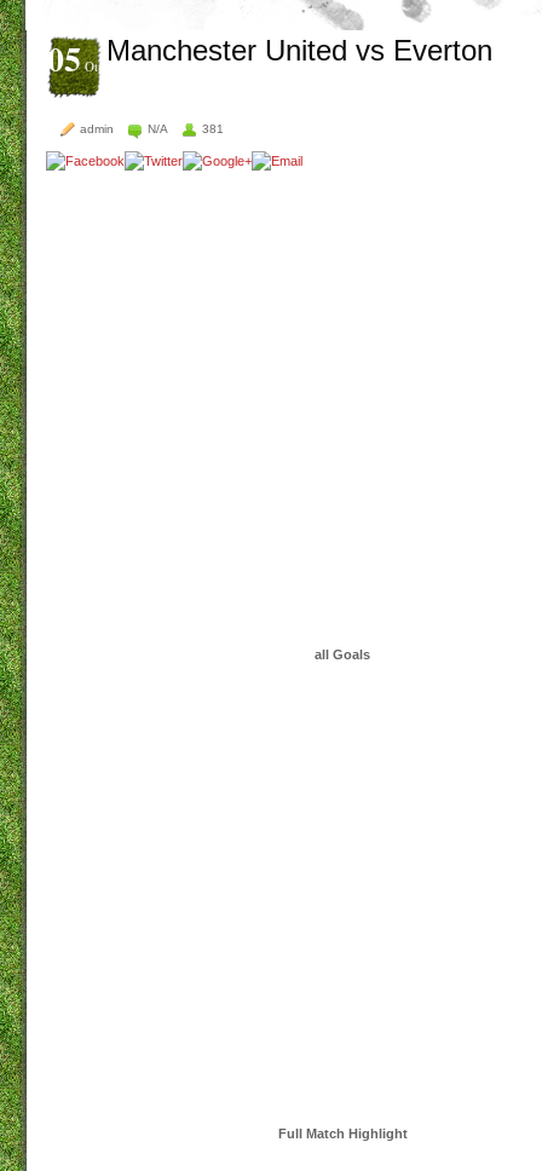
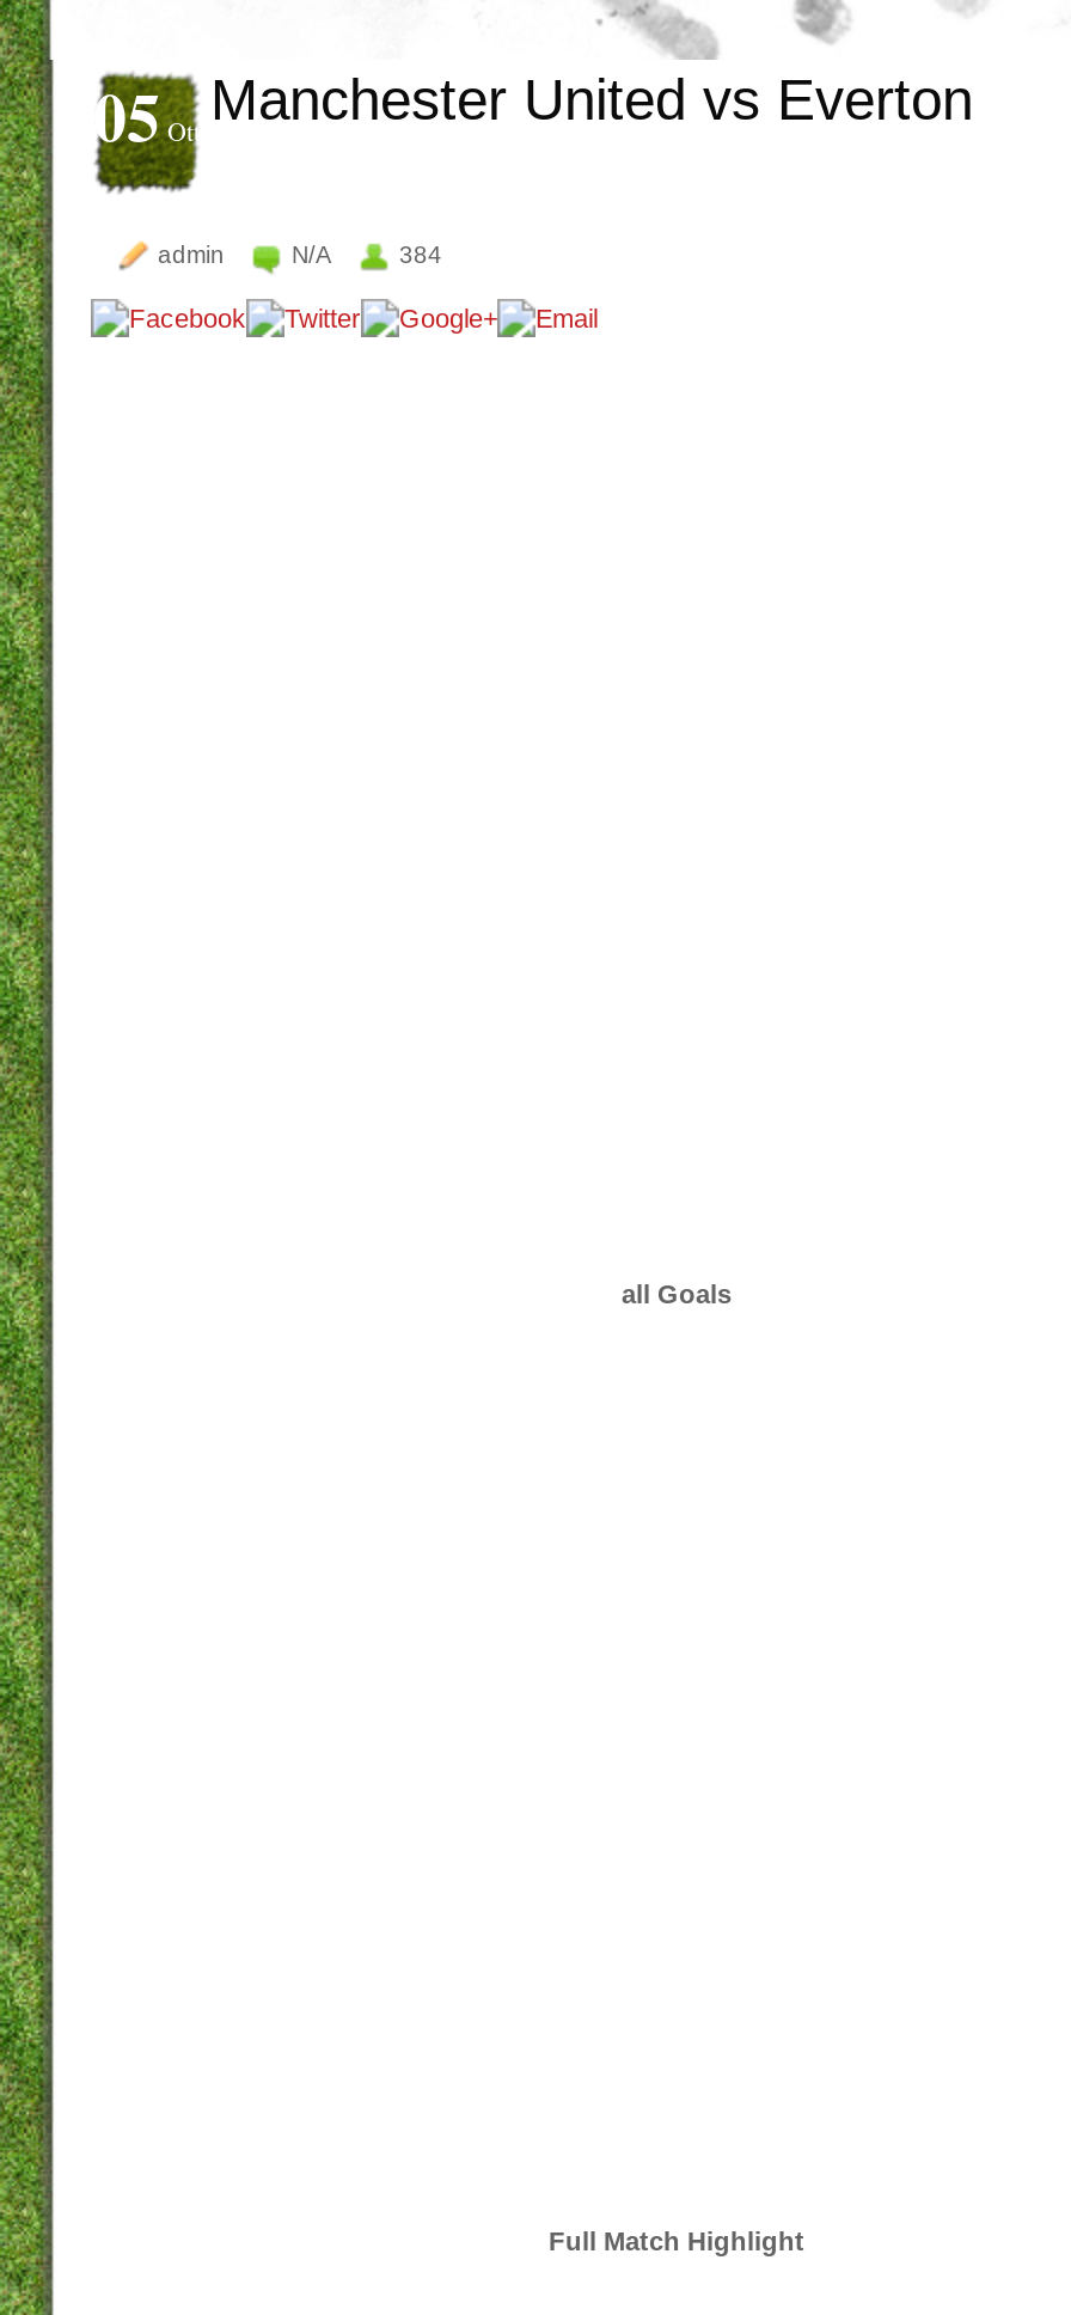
[202,122,224,135] 381 -> [399,242,442,268] 384

